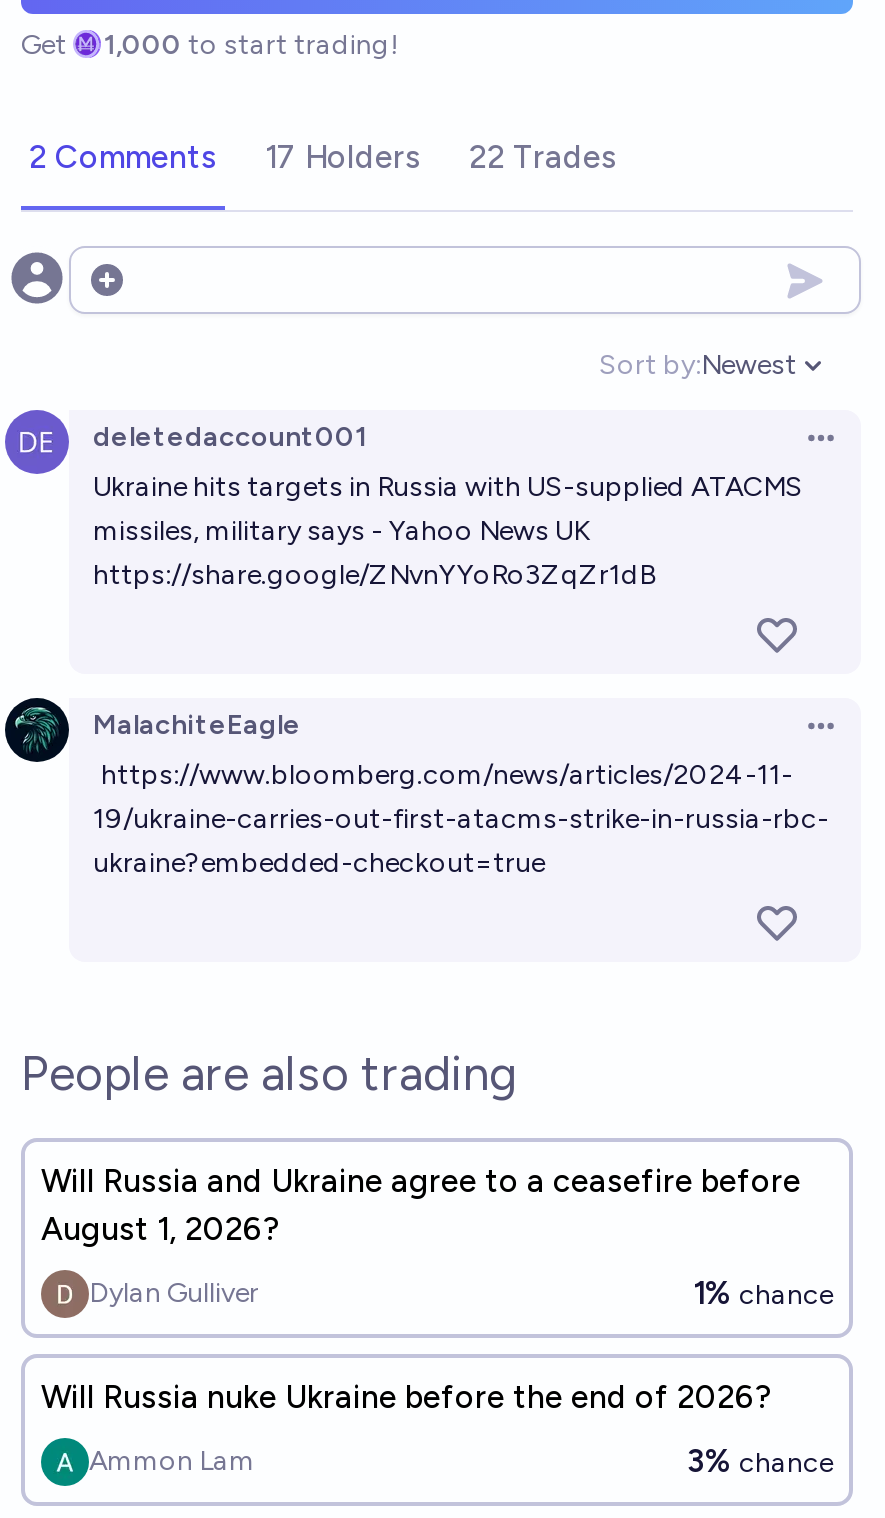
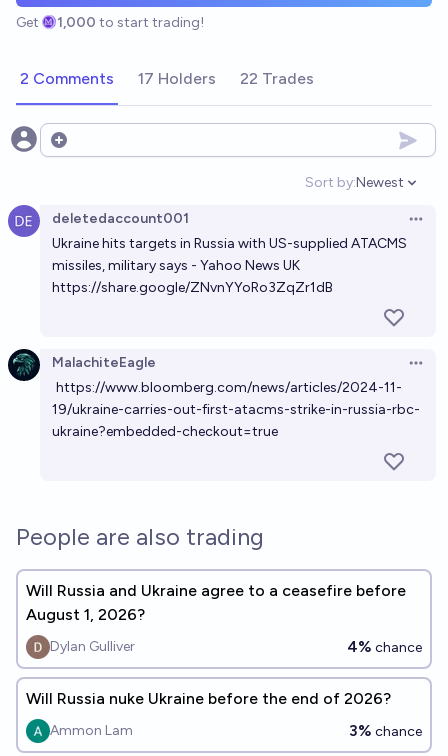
[693,1274,833,1312] 1% chance -> [347,637,422,656] 4% chance

